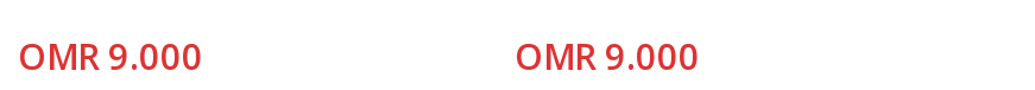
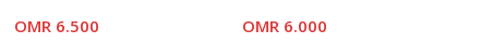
[18,32,203,79] OMR 9.000 -> [14,15,99,36] OMR 6.500
[515,32,700,79] OMR 9.000 -> [242,15,327,36] OMR 6.000

